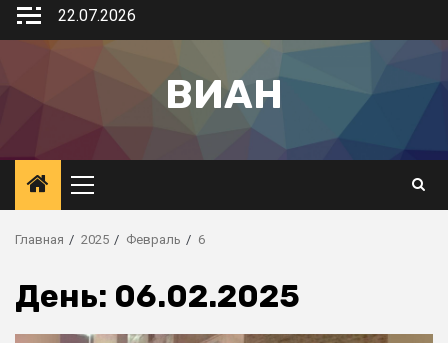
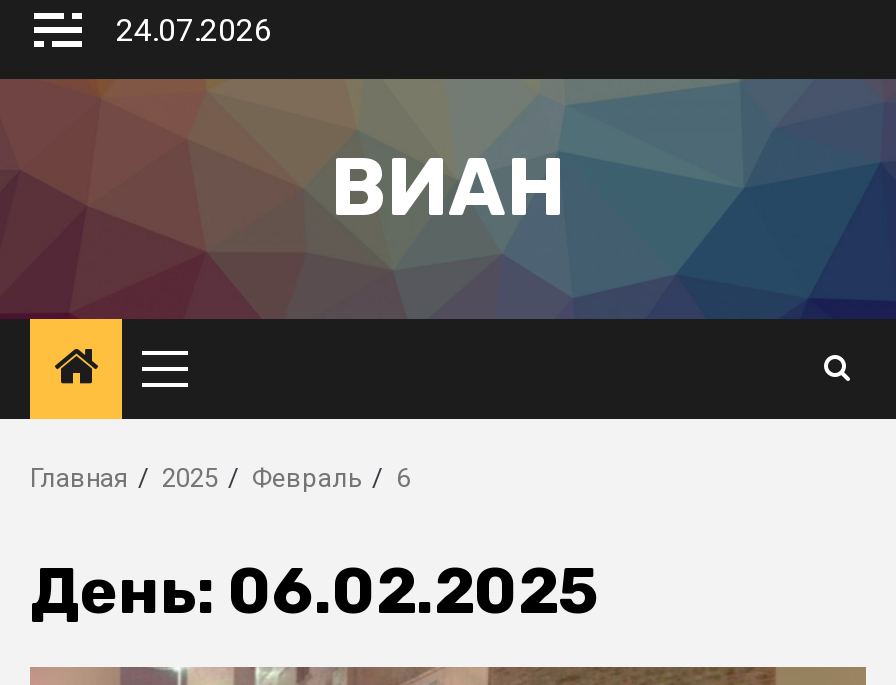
[58,6,136,25] 22.07.2026 -> [116,11,272,49] 24.07.2026

